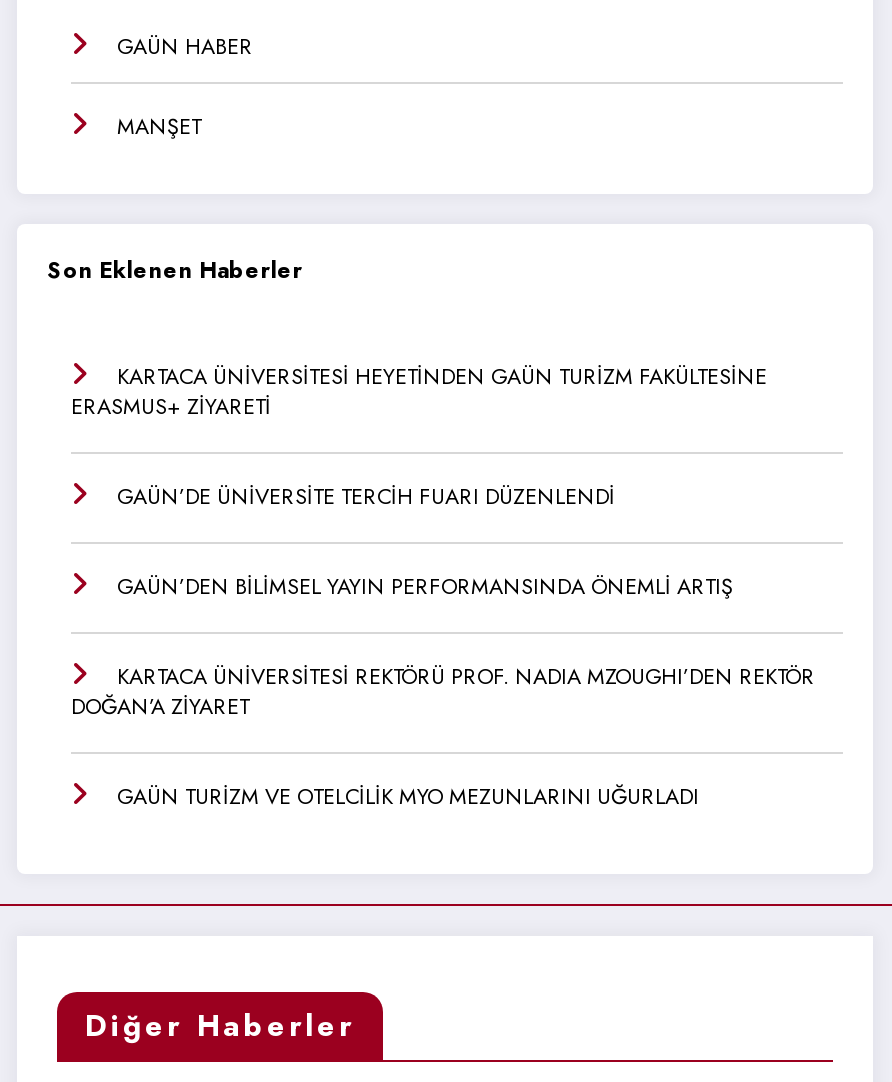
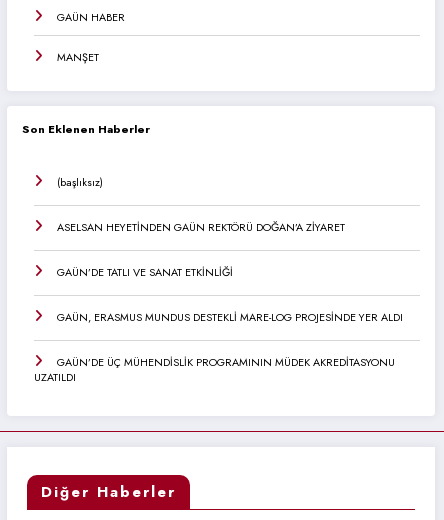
[71,360,767,422] KARTACA ÜNİVERSİTESİ HEYETİNDEN GAÜN TURİZM FAKÜLTESİNE | ERASMUS+ ZİYARETİ -> [57,174,103,190] (başlıksız)
[117,480,615,512] GAÜN’DE ÜNİVERSİTE TERCİH FUARI DÜZENLENDİ -> [57,219,345,235] ASELSAN HEYETİNDEN GAÜN REKTÖRÜ DOĞAN’A ZİYARET
[117,570,733,602] GAÜN’DEN BİLİMSEL YAYIN PERFORMANSINDA ÖNEMLİ ARTIŞ -> [57,264,233,280] GAÜN’DE TATLI VE SANAT ETKİNLİĞİ
[71,660,815,722] KARTACA ÜNİVERSİTESİ REKTÖRÜ PROF. NADIA MZOUGHI’DEN REKTÖR | DOĞAN’A ZİYARET -> [57,309,403,325] GAÜN, ERASMUS MUNDUS DESTEKLİ MARE-LOG PROJESİNDE YER ALDI
[117,780,699,812] GAÜN TURİZM VE OTELCİLİK MYO MEZUNLARINI UĞURLADI -> [34,354,395,385] GAÜN’DE ÜÇ MÜHENDİSLİK PROGRAMININ MÜDEK AKREDİTASYONU | UZATILDI

